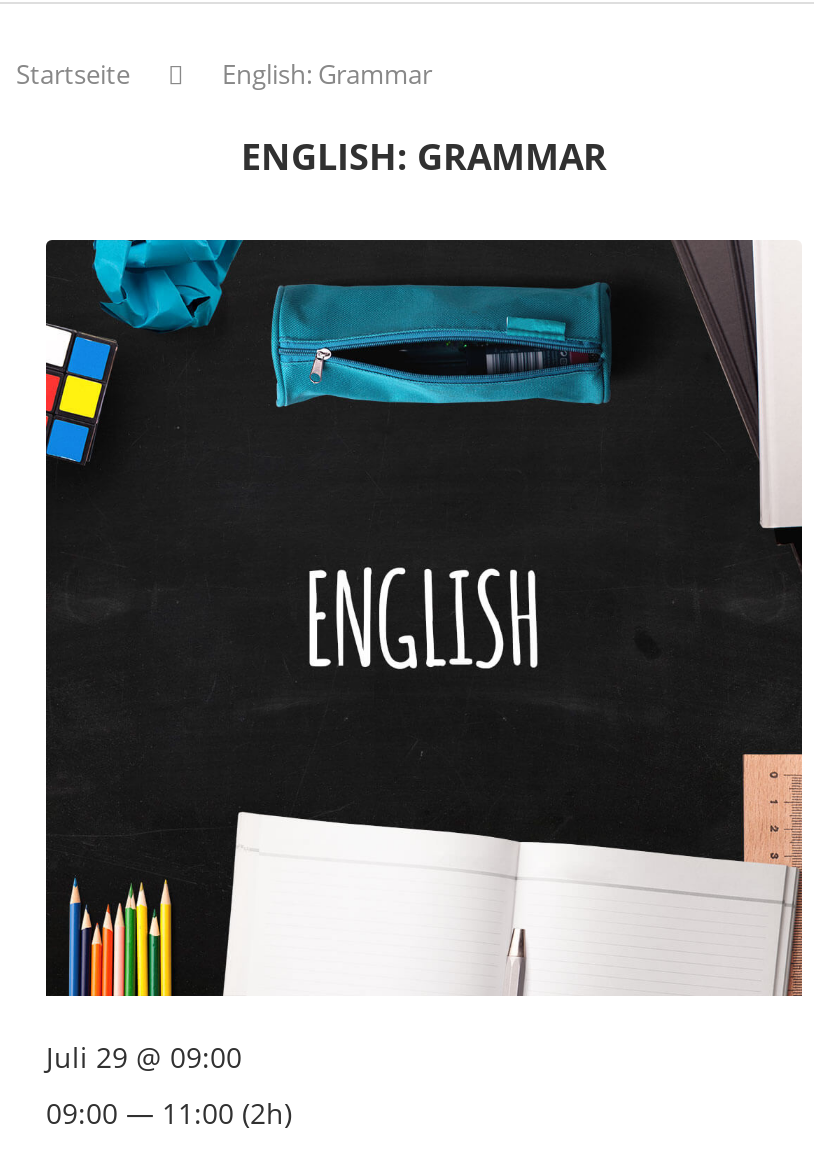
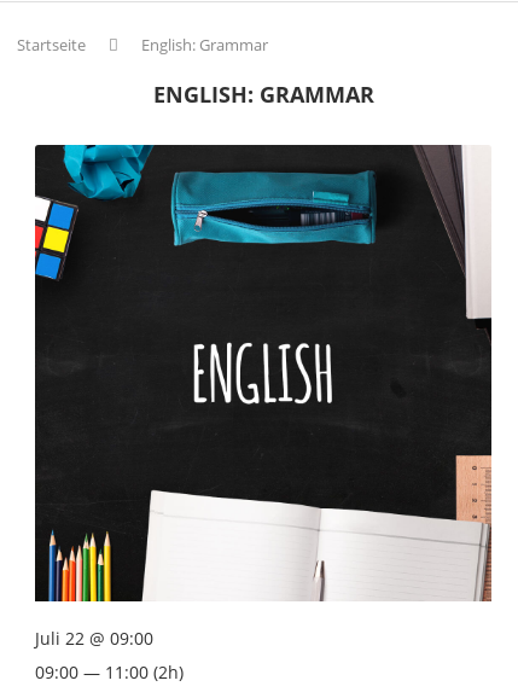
[46,1038,242,1076] Juli 29 @ 09:00 -> [35,627,153,650] Juli 22 @ 09:00

